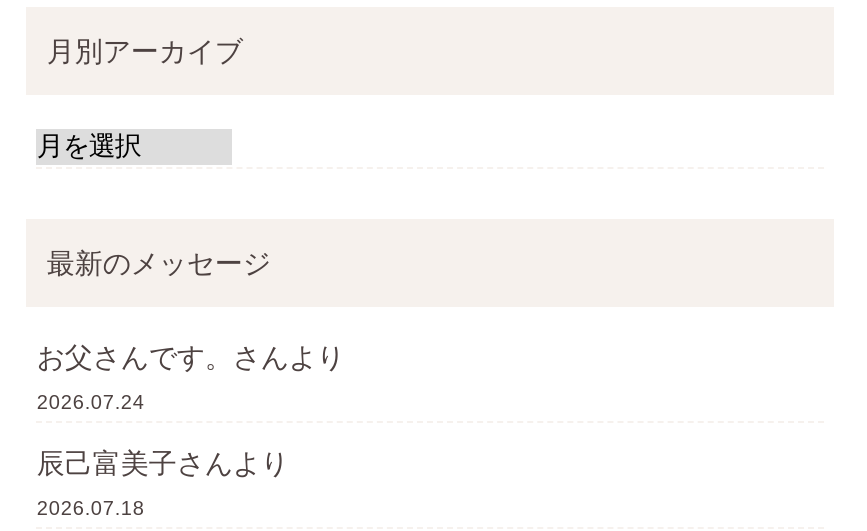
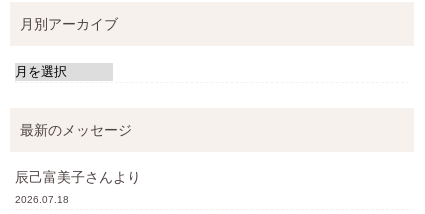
[37,340,345,412] お父さんです。さんより | 2026.07.24 -> none

